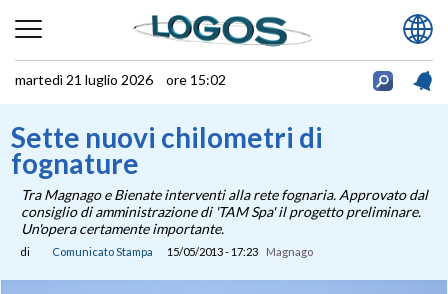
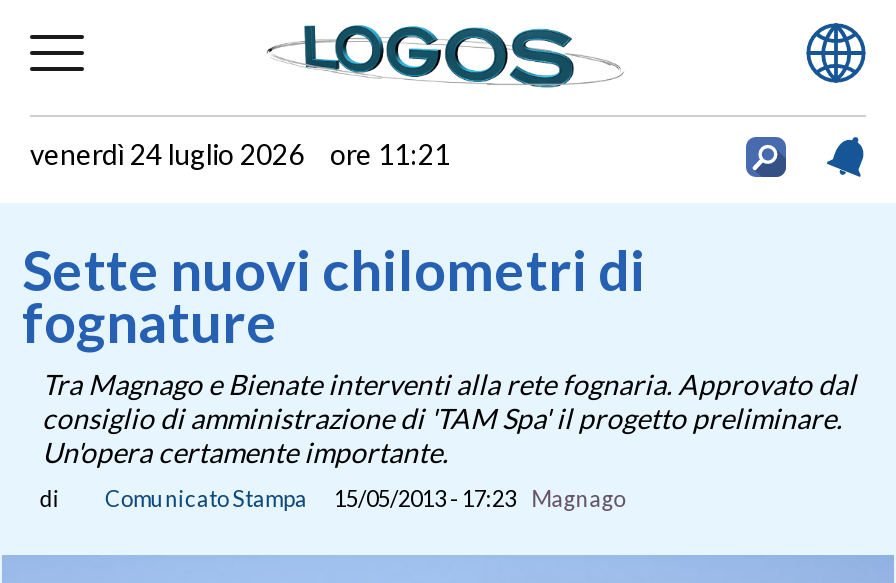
[15,70,226,87] martedì 21 luglio 2026 ore 15:02 -> [30,136,450,170] venerdì 24 luglio 2026 ore 11:21

